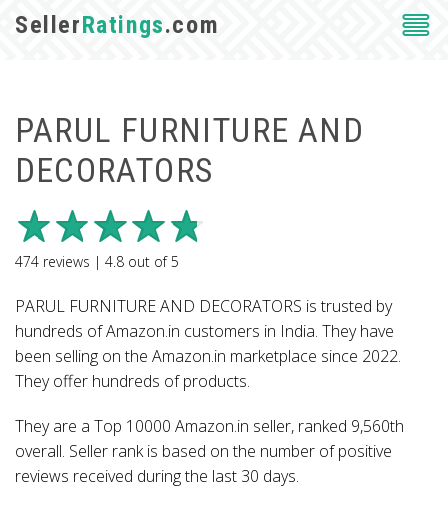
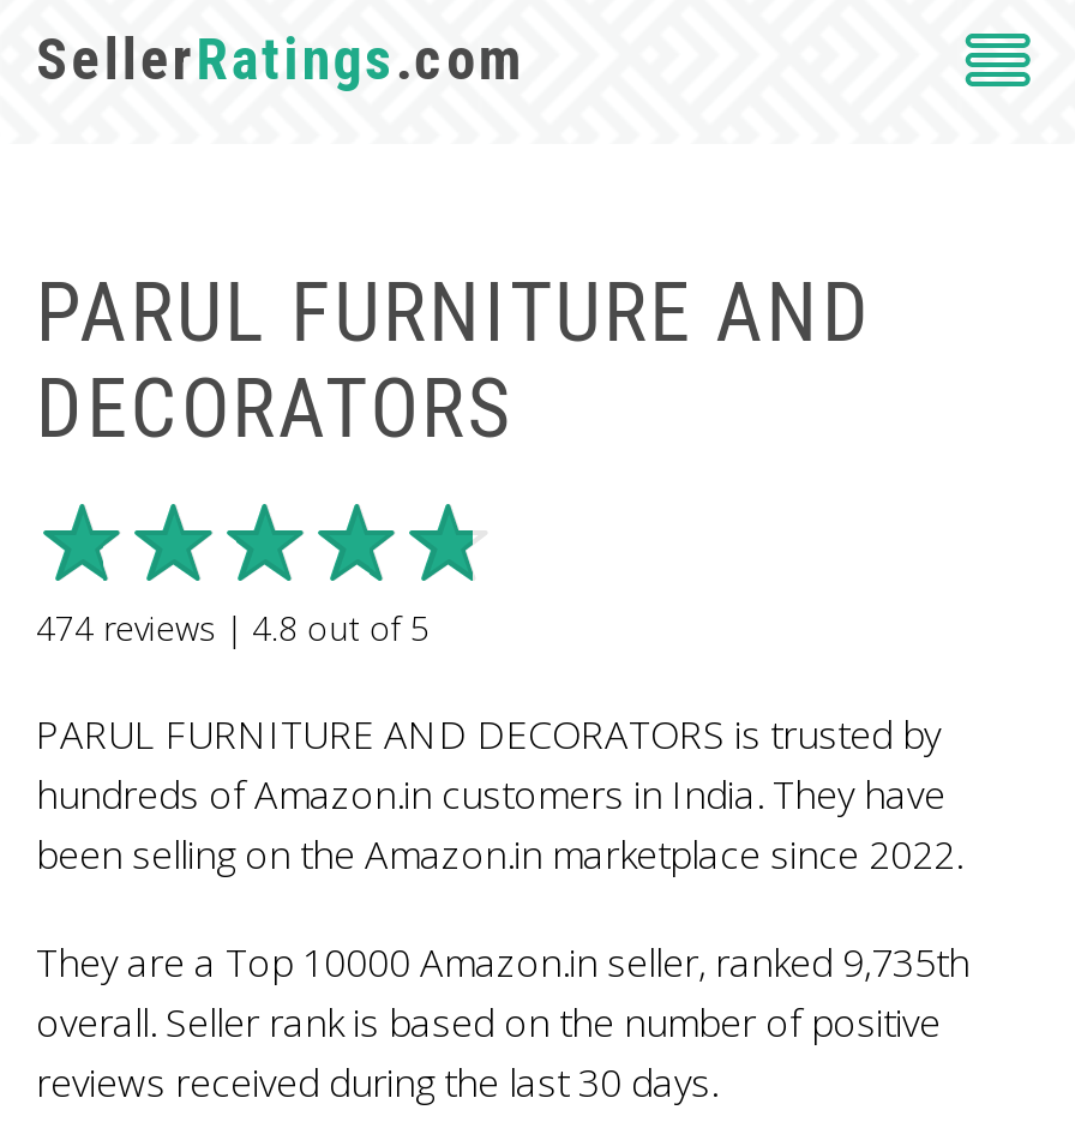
[15,370,404,437] They offer hundreds of products. | They are a Top 10000 Amazon.in seller, ranked 9,560th -> [36,936,969,989] They are a Top 10000 Amazon.in seller, ranked 9,735th

